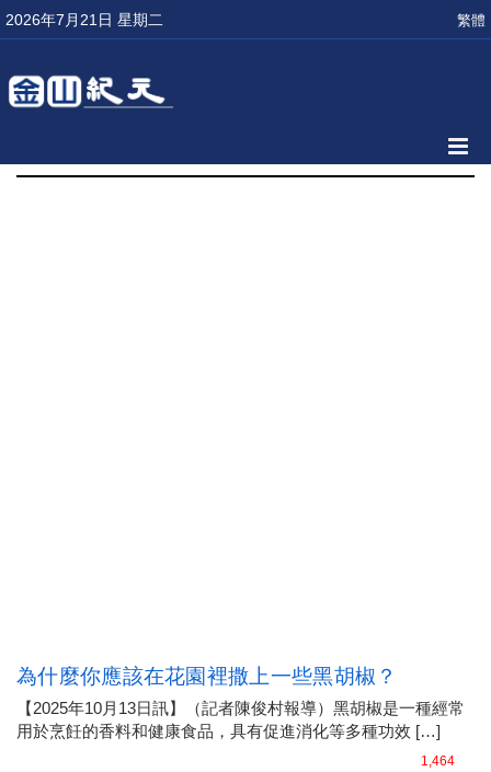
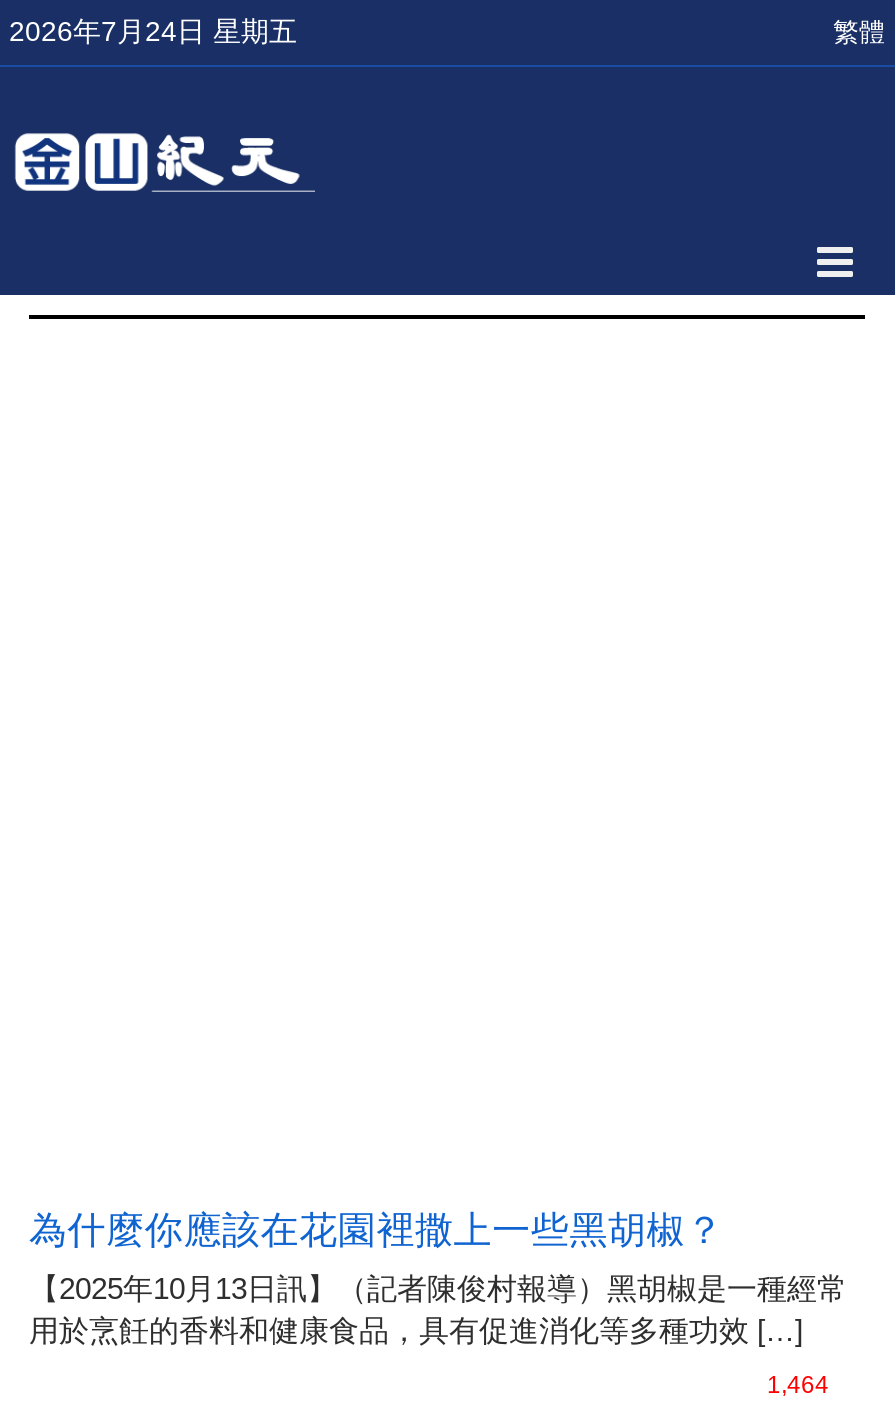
[5,11,163,28] 2026年7月21日 星期二 -> [9,15,297,47] 2026年7月24日 星期五

